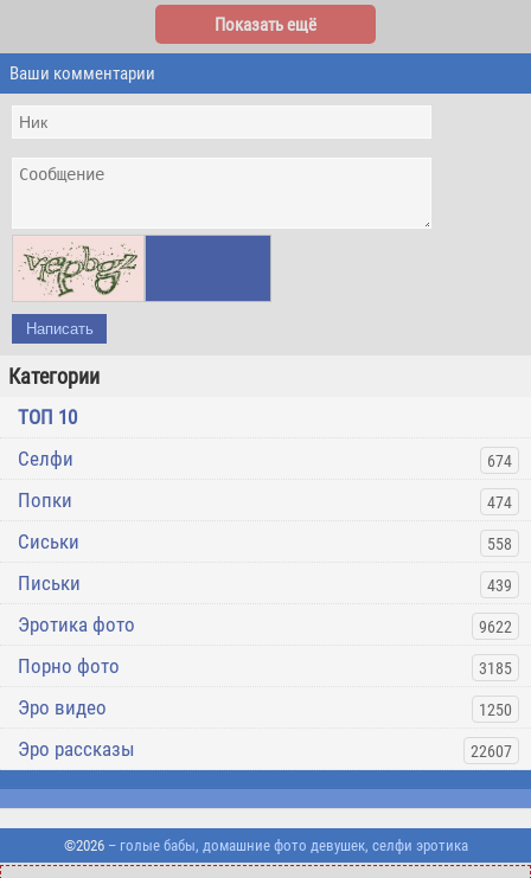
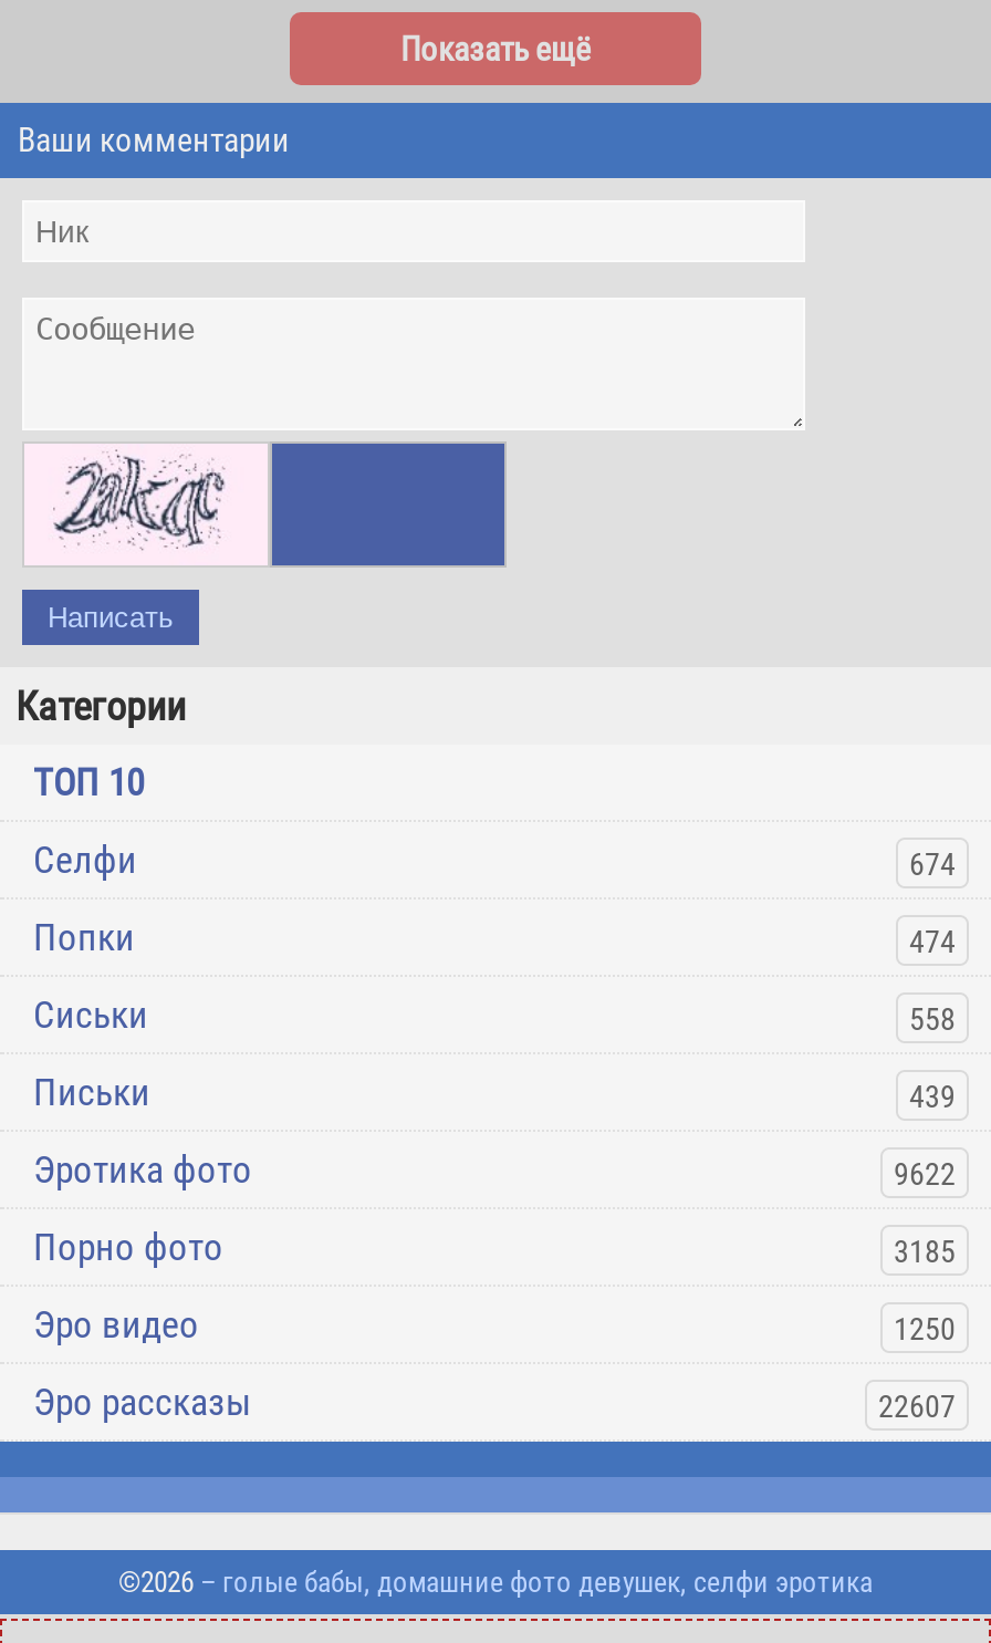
[15,238,141,299] [image] -> [27,446,265,563] [image]

